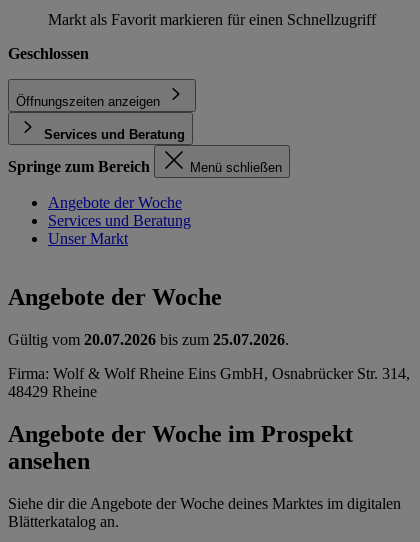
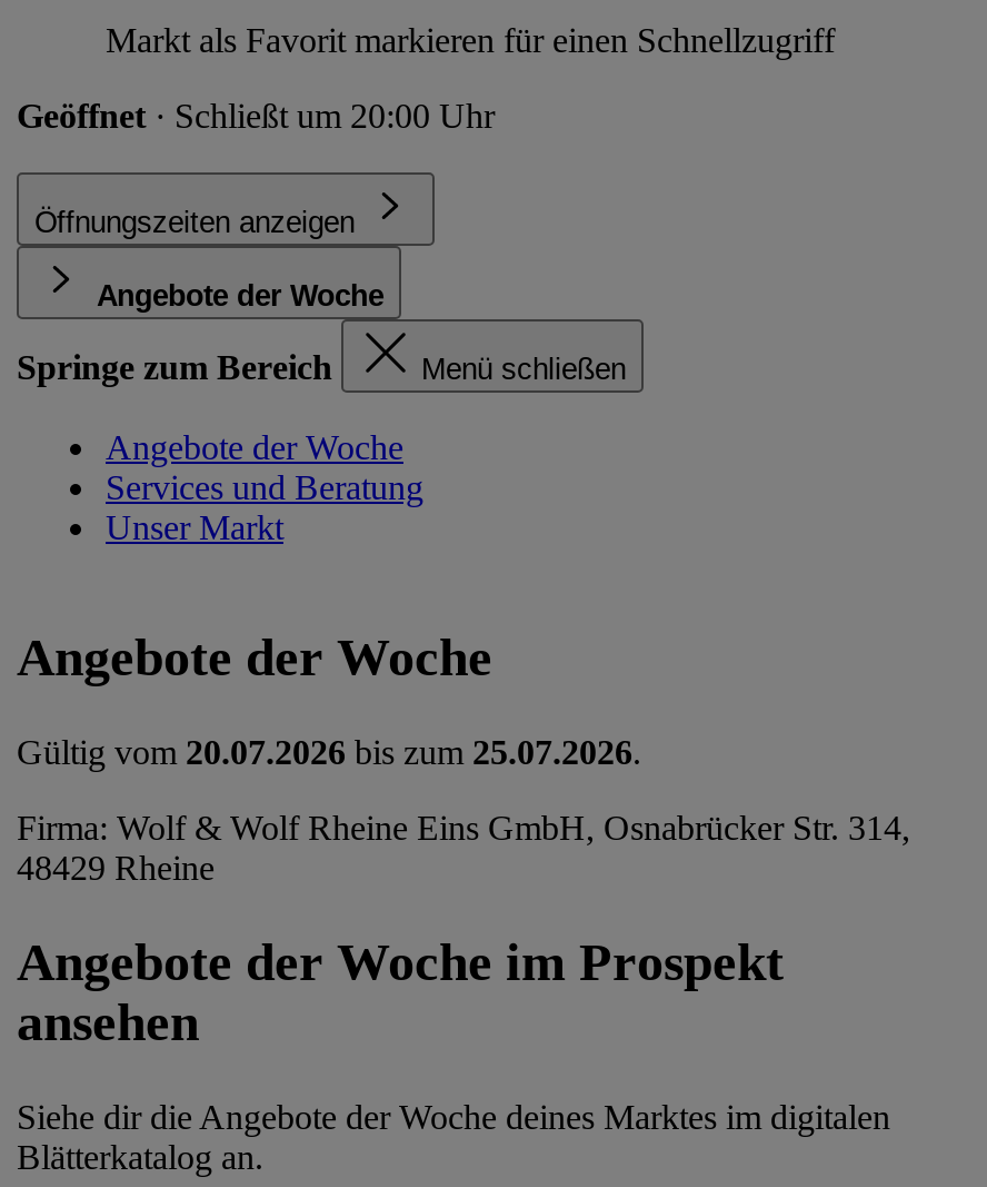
[8,44,89,61] Geschlossen -> [17,96,495,133] Geöffnet · Schließt um 20:00 Uhr
[44,126,185,141] Services und Beratung -> [97,278,383,311] Angebote der Woche

